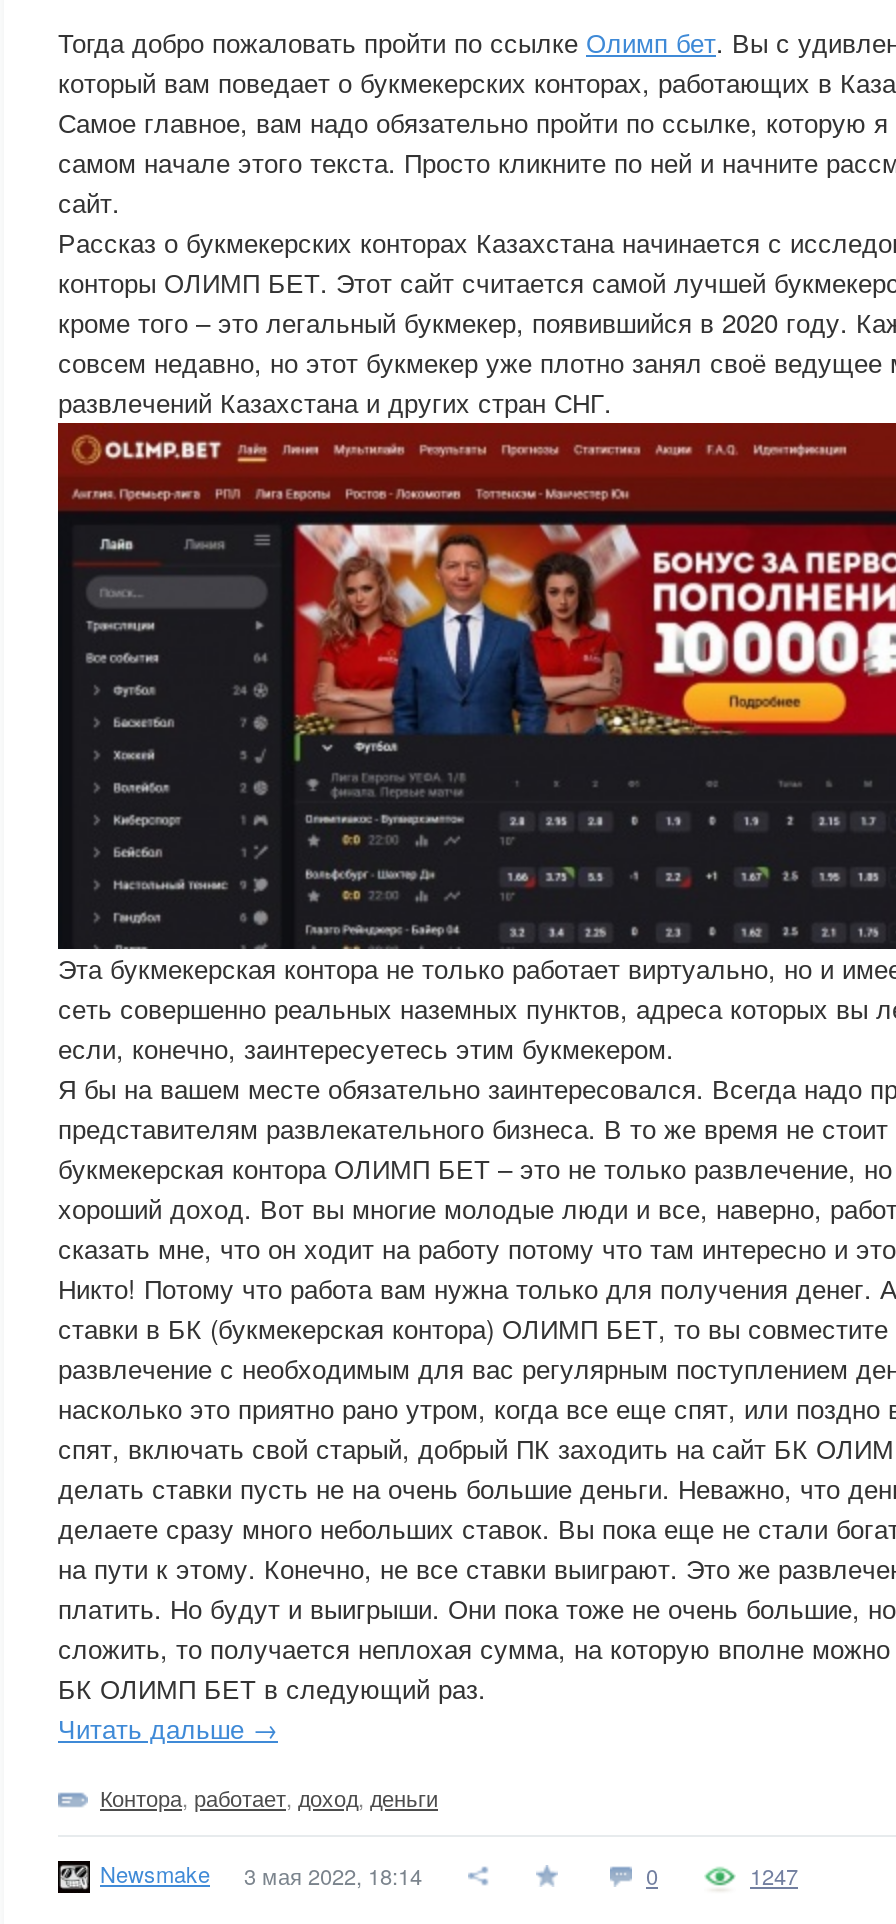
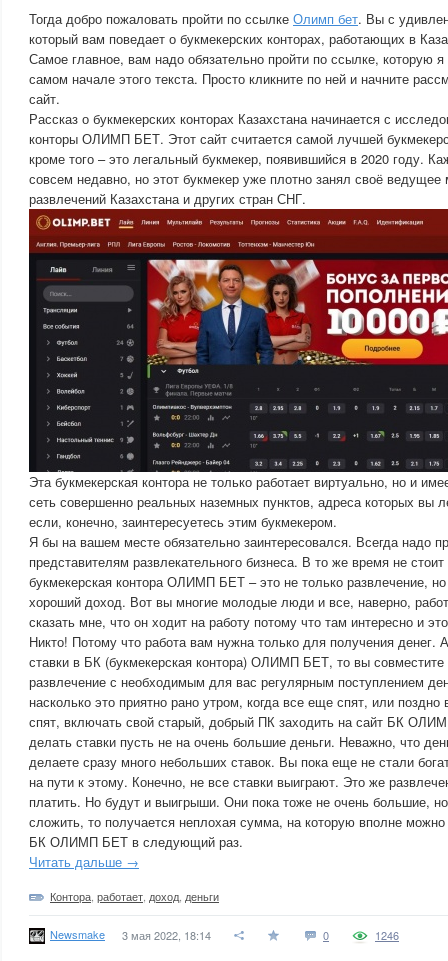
[750,1859,798,1891] 1247 -> [375,927,399,943] 1246

